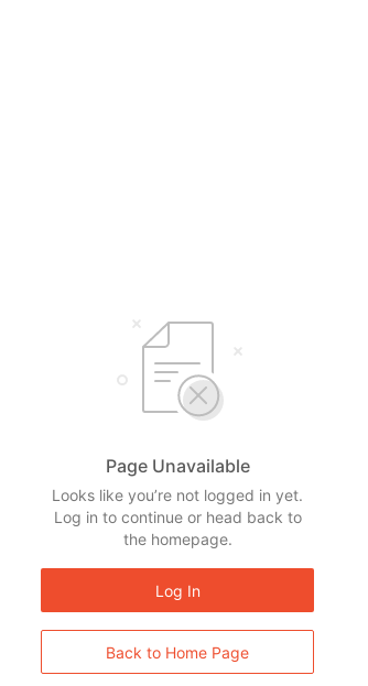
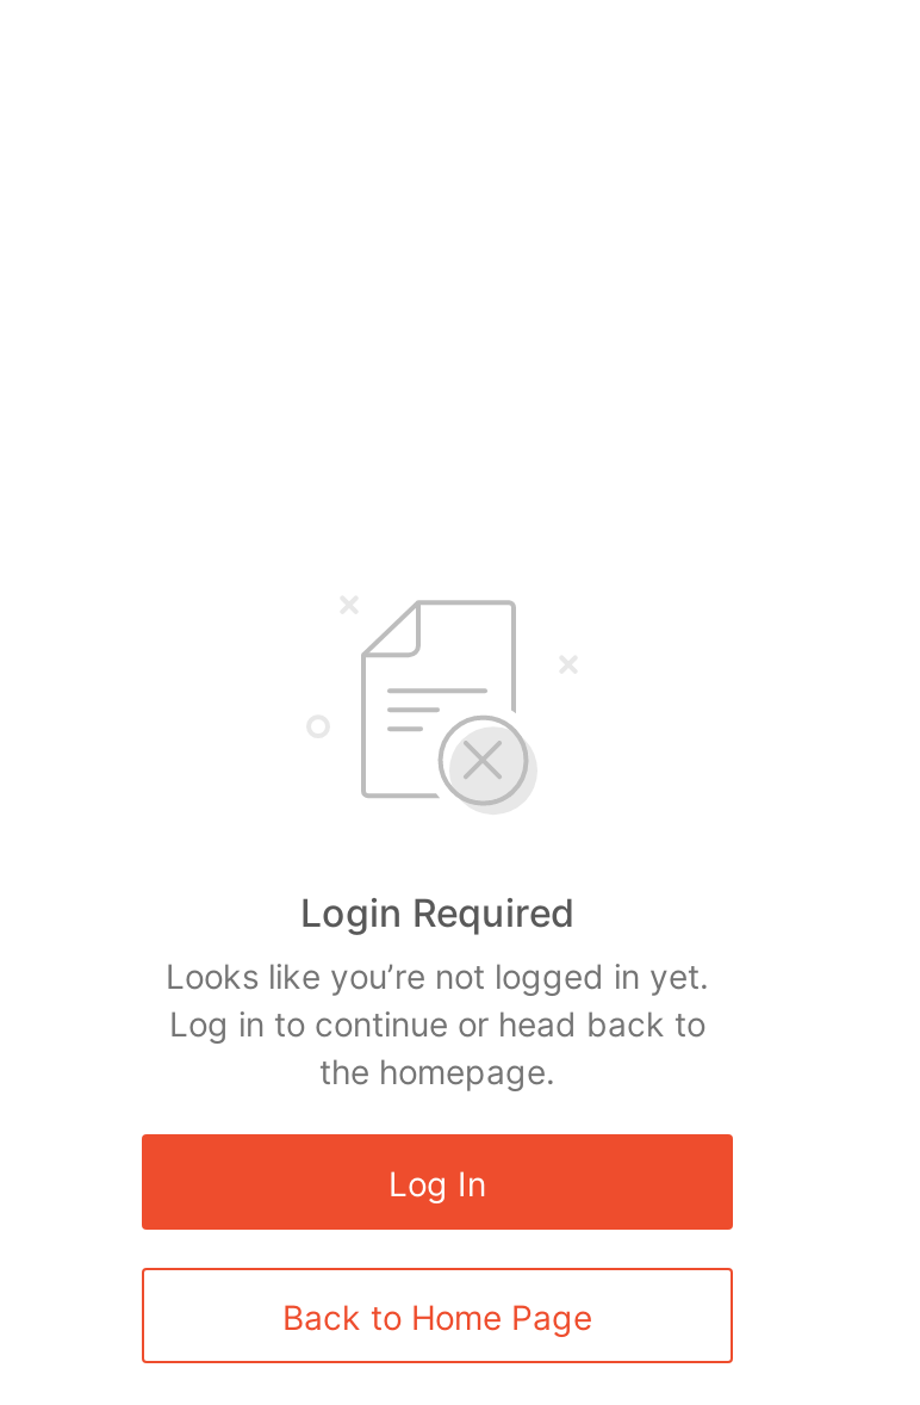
[105,455,250,477] Page Unavailable -> [300,889,574,936] Login Required

